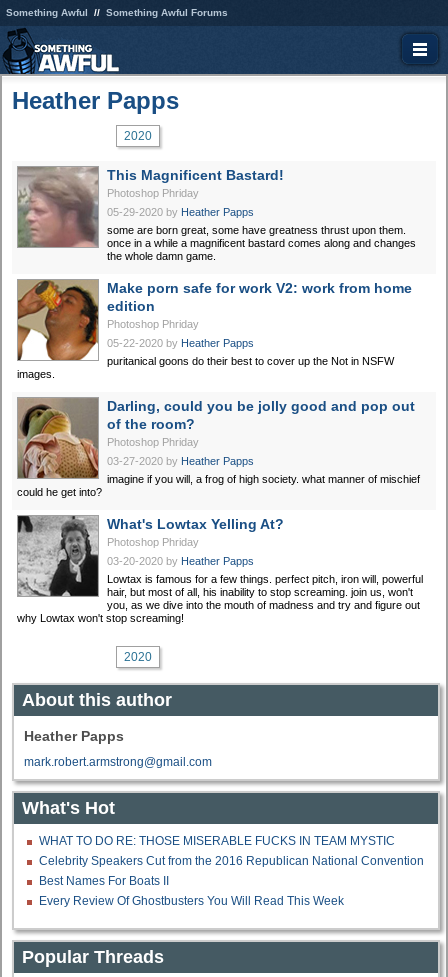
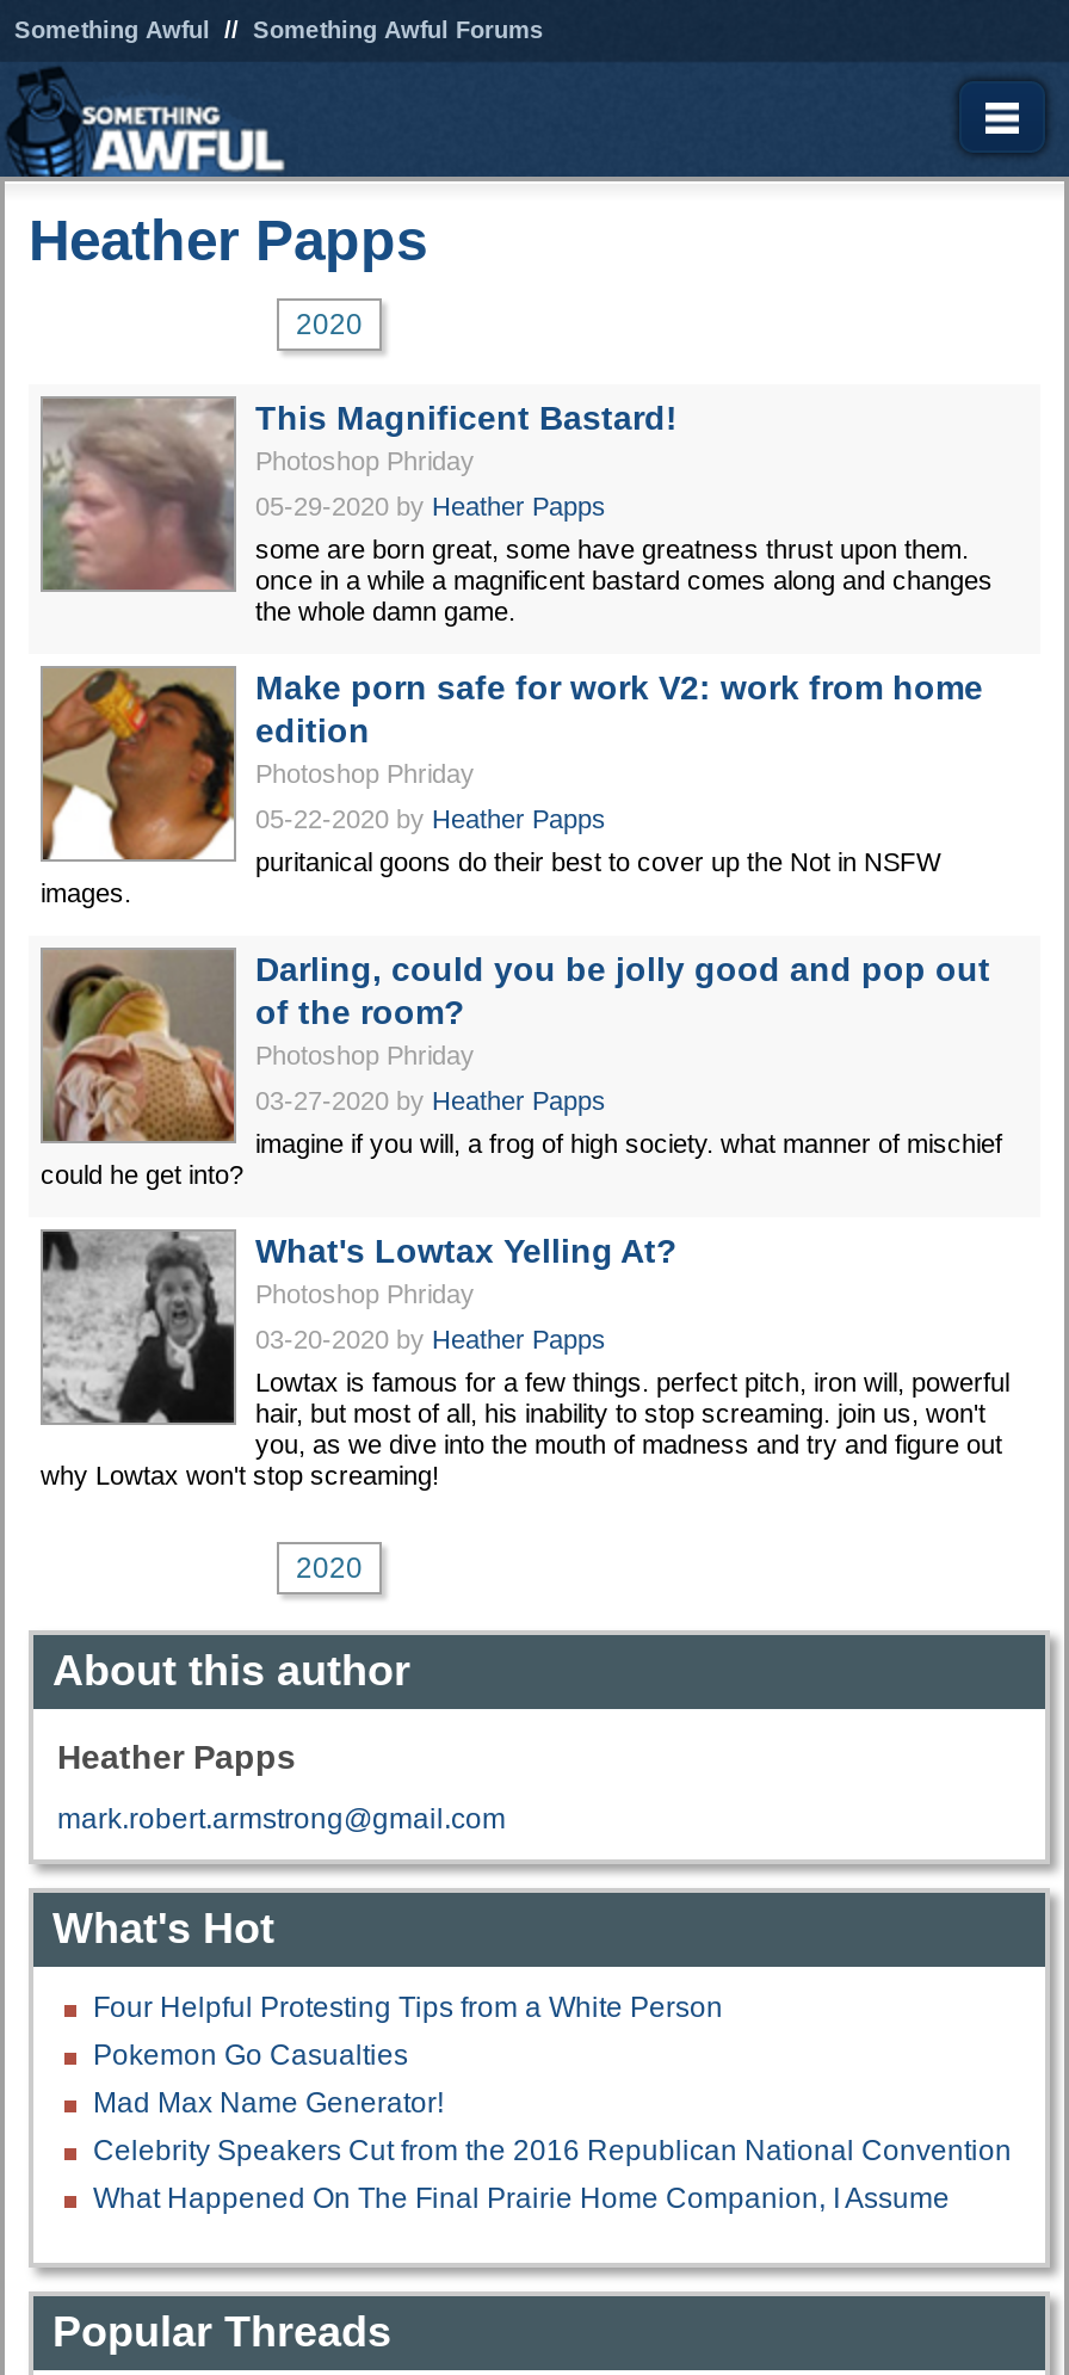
[39,834,395,848] WHAT TO DO RE: THOSE MISERABLE FUCKS IN TEAM MYSTIC -> [93,1991,723,2120] Four Helpful Protesting Tips from a White Person | Pokemon Go Casualties | Mad Max Name Generator!
moved [39,854,424,868] -> [93,2134,1012,2167]: Celebrity Speakers Cut from the 2016 Republican National Convention
[39,874,344,908] Best Names For Boats II | Every Review Of Ghostbusters You Will Read This Week -> [93,2182,950,2215] What Happened On The Final Prairie Home Companion, I Assume

